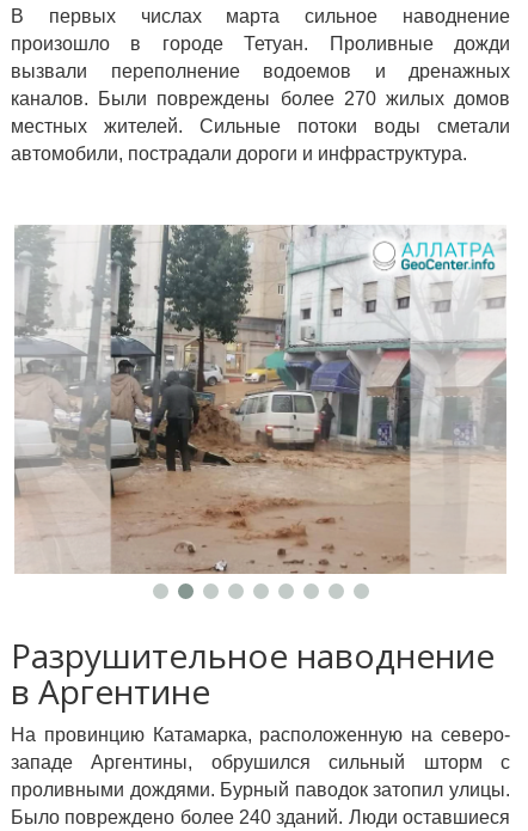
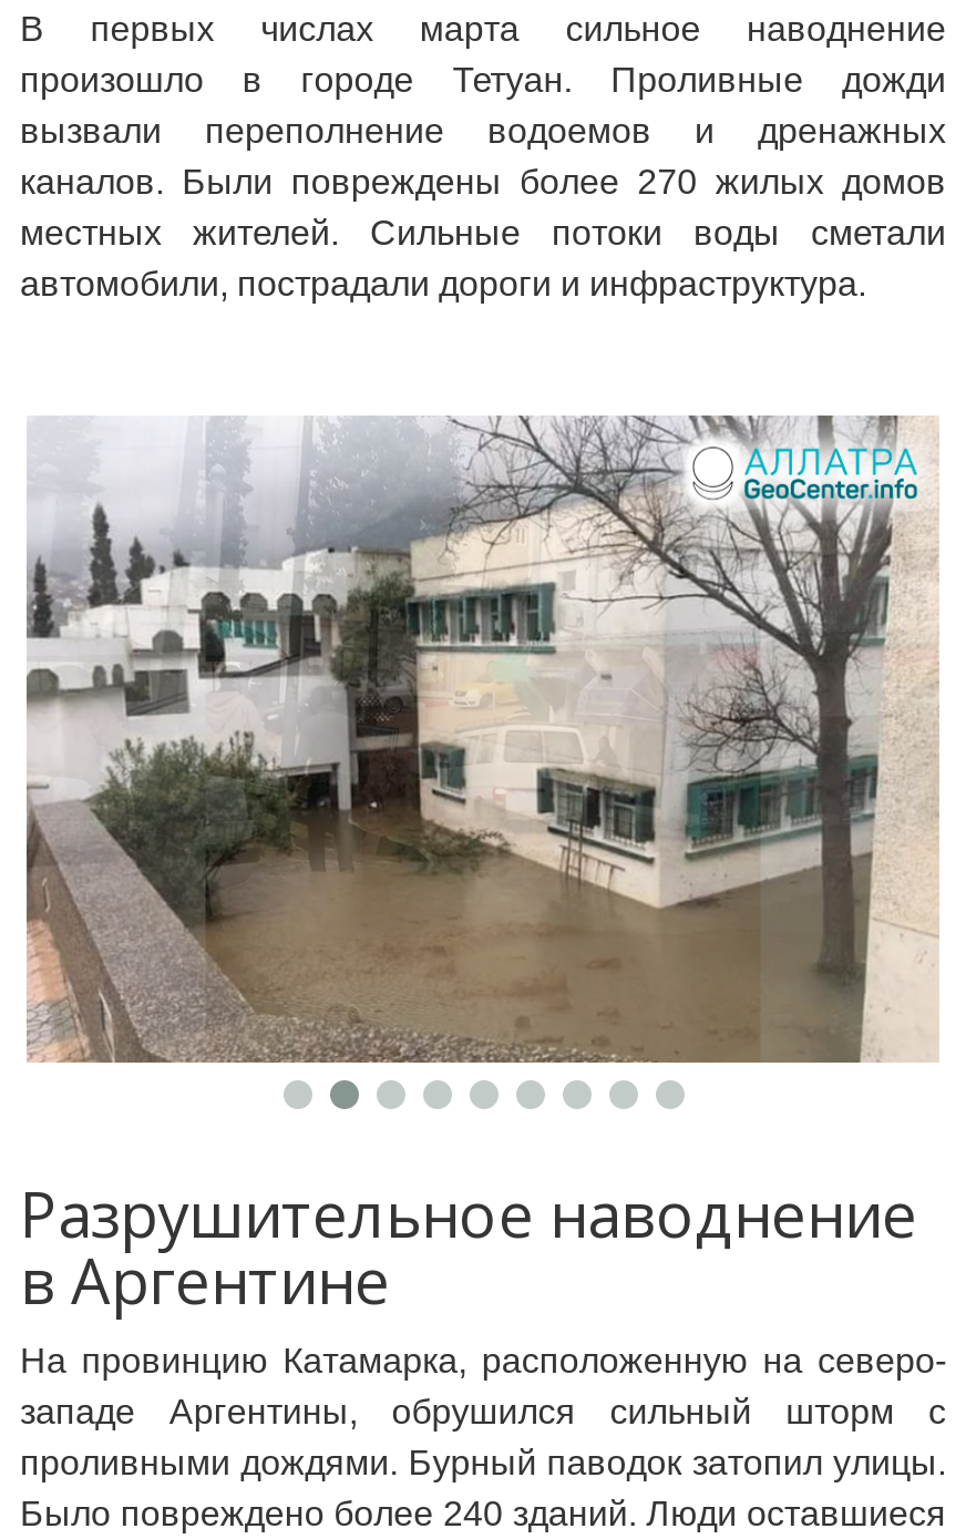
[14,225,506,574] [image] -> [27,415,939,1063] [image]

